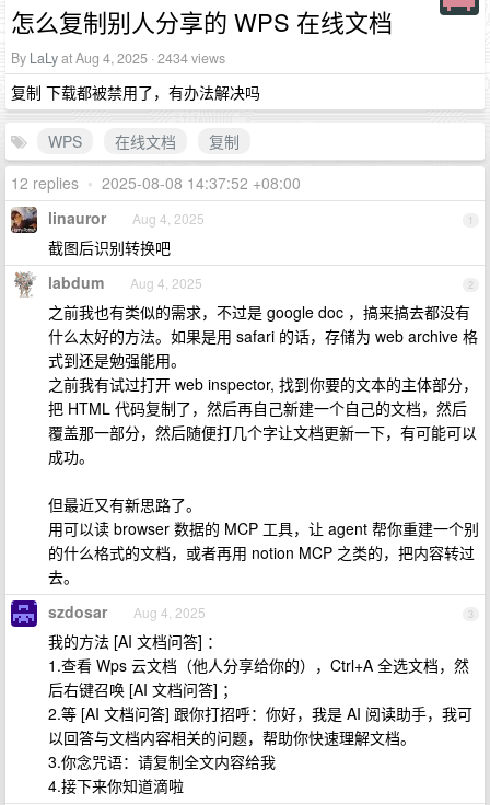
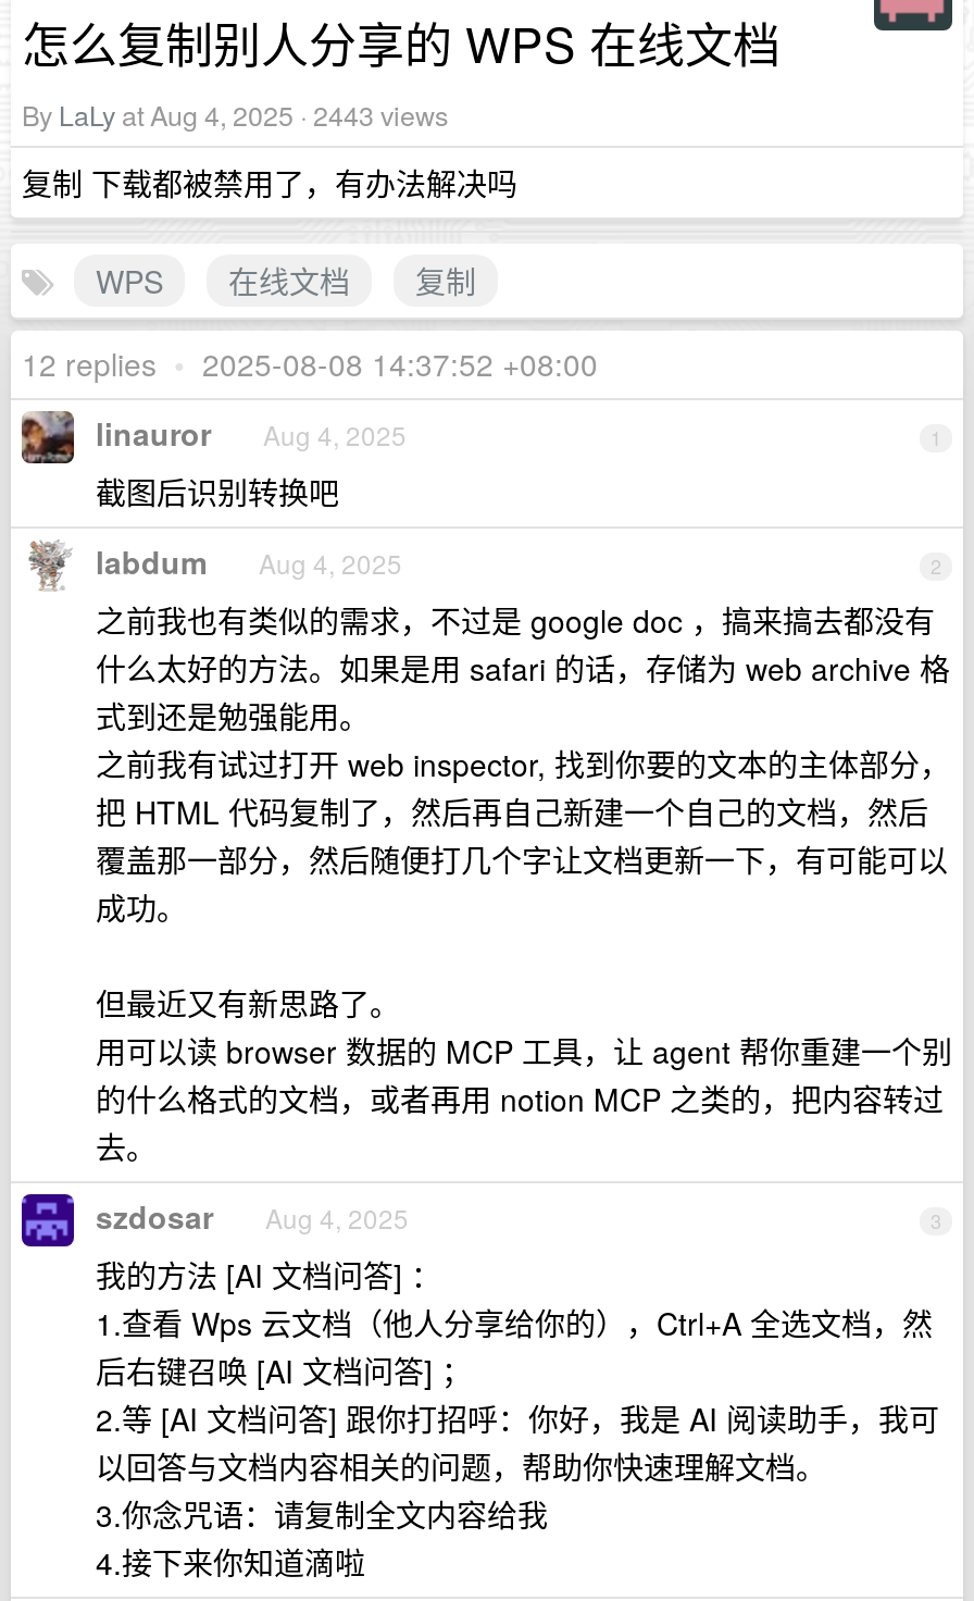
[11,48,225,68] By LaLy at Aug 4, 2025 · 2434 views -> [22,96,448,135] By LaLy at Aug 4, 2025 · 2443 views

